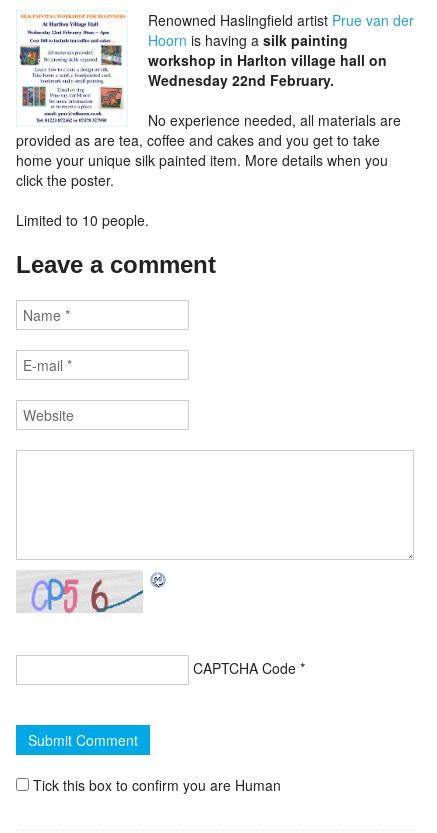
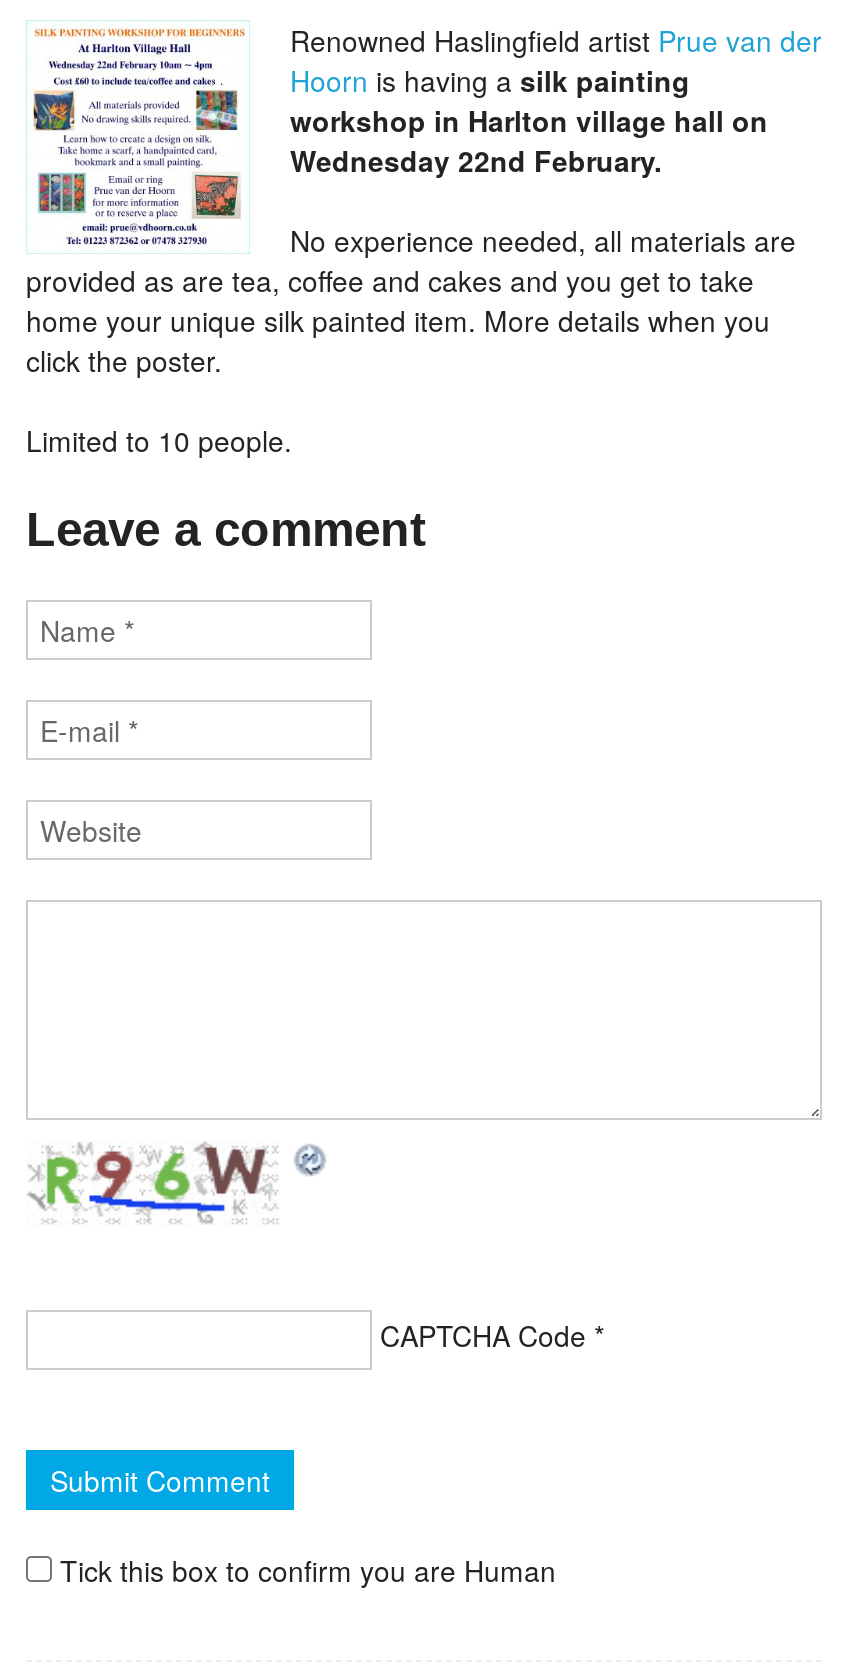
[16,570,144,614] [image] -> [28,1142,280,1226] [image]

